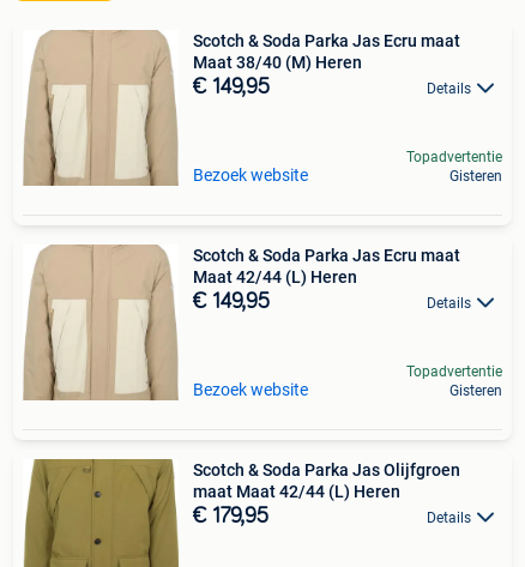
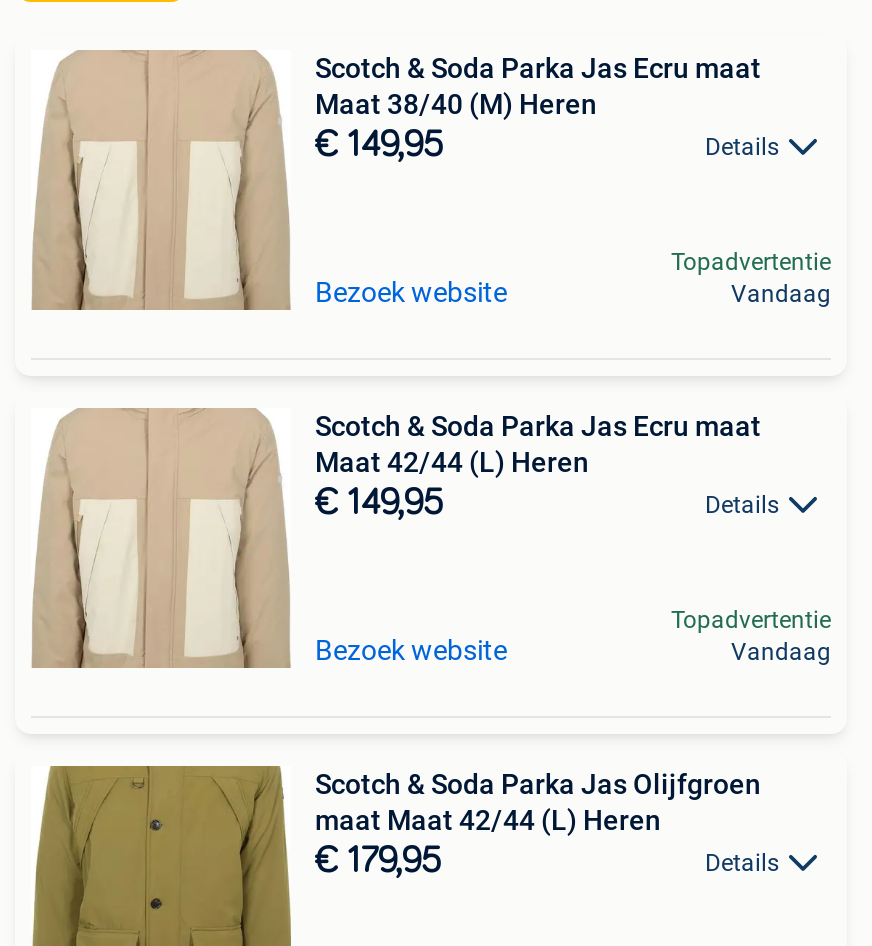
[449,168,502,185] Gisteren -> [731,280,831,308] Vandaag
[449,382,502,399] Gisteren -> [731,638,831,666] Vandaag

